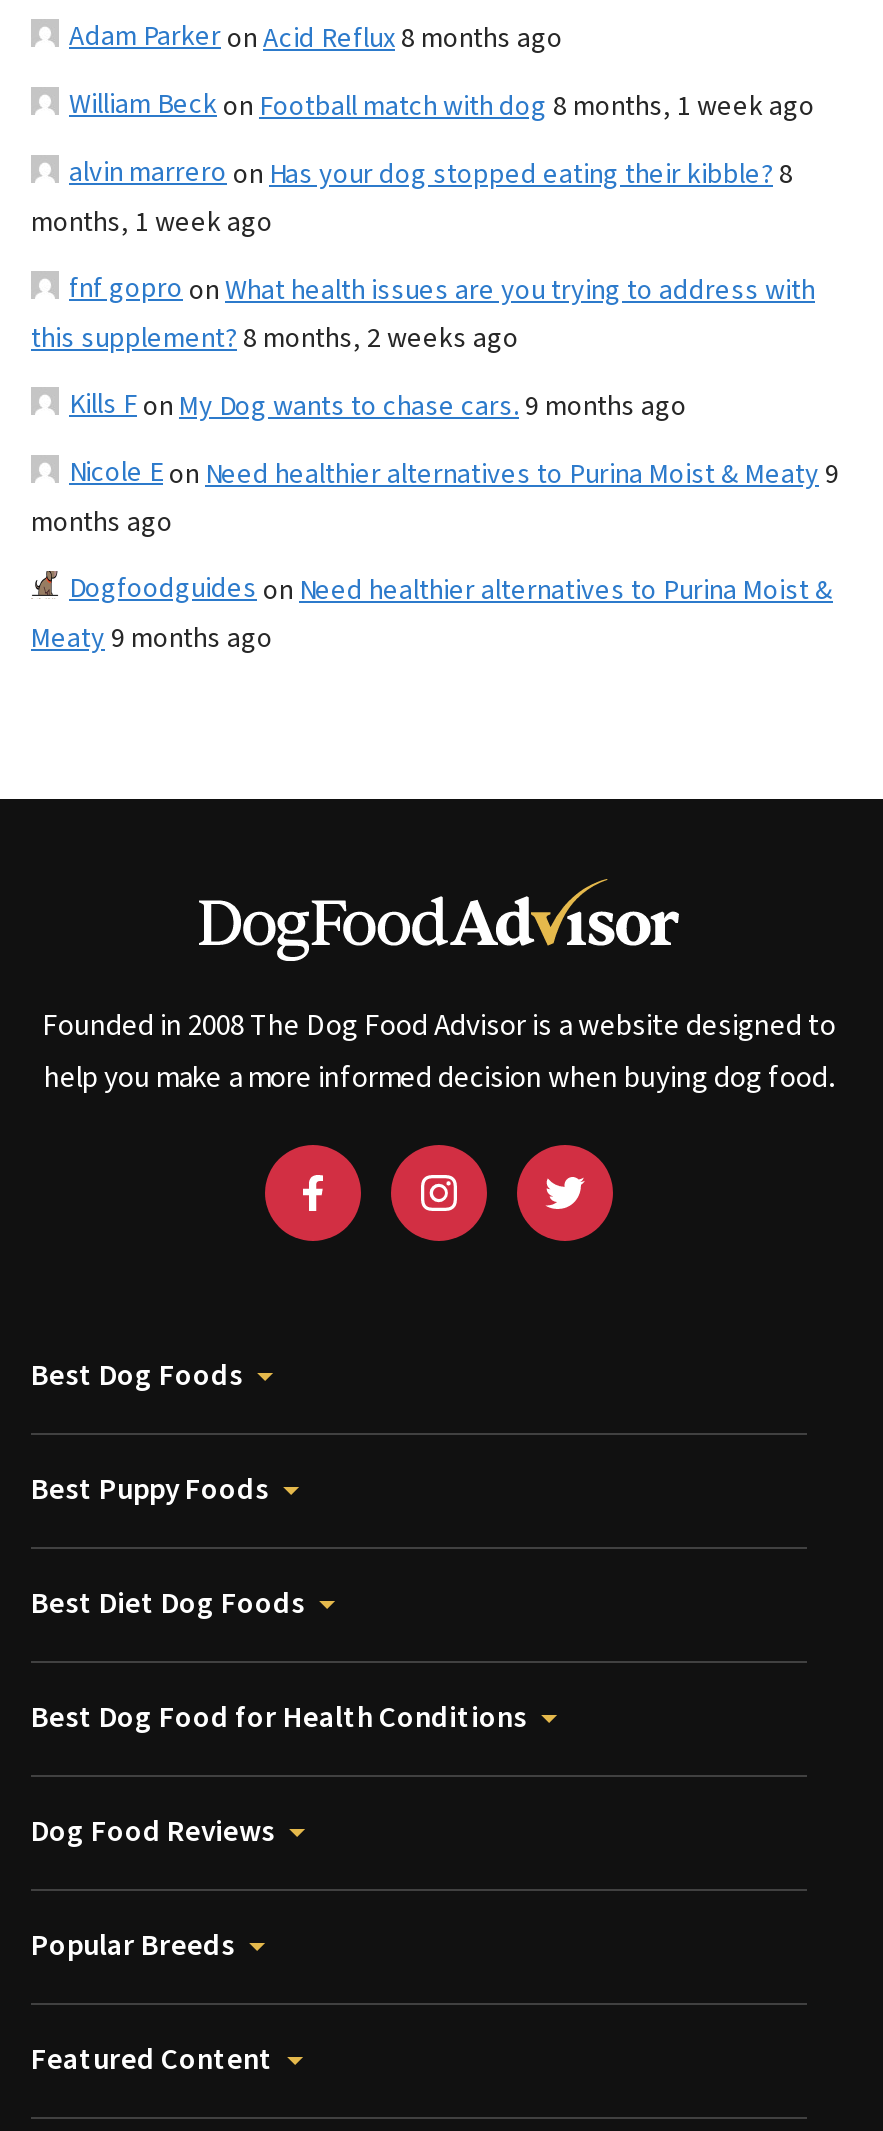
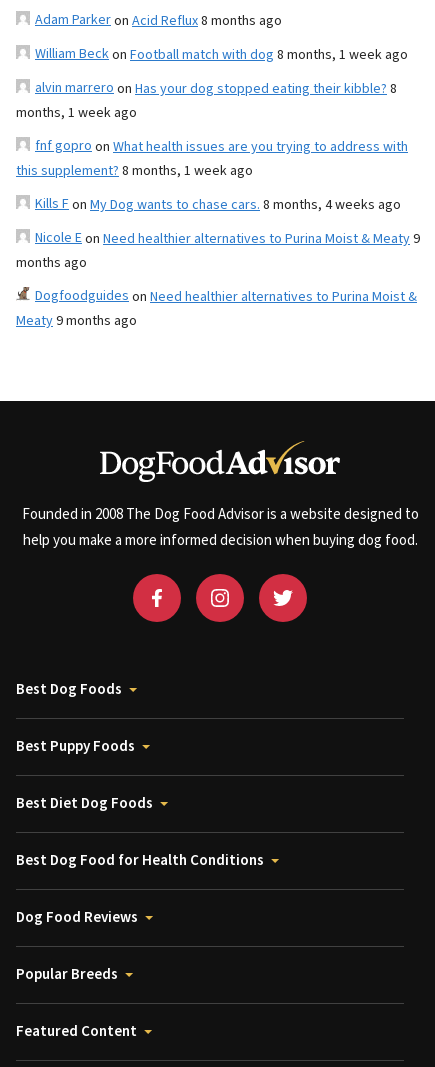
[31,318,519,358] this supplement? 8 months, 2 weeks ago -> [16,161,253,181] this supplement? 8 months, 1 week ago
[69,384,687,426] Kills Fon My Dog wants to chase cars. 9 months ago -> [35,194,401,215] Kills Fon My Dog wants to chase cars. 8 months, 4 weeks ago

